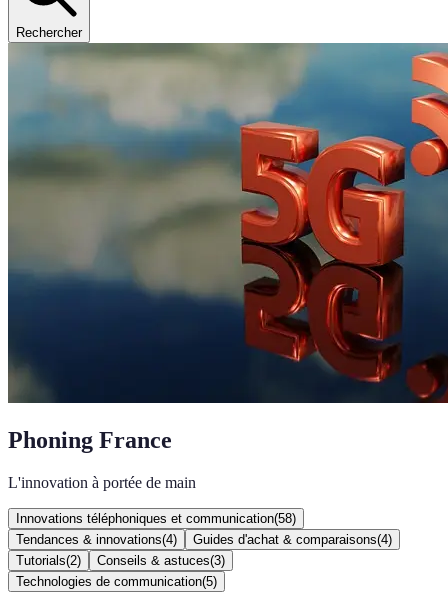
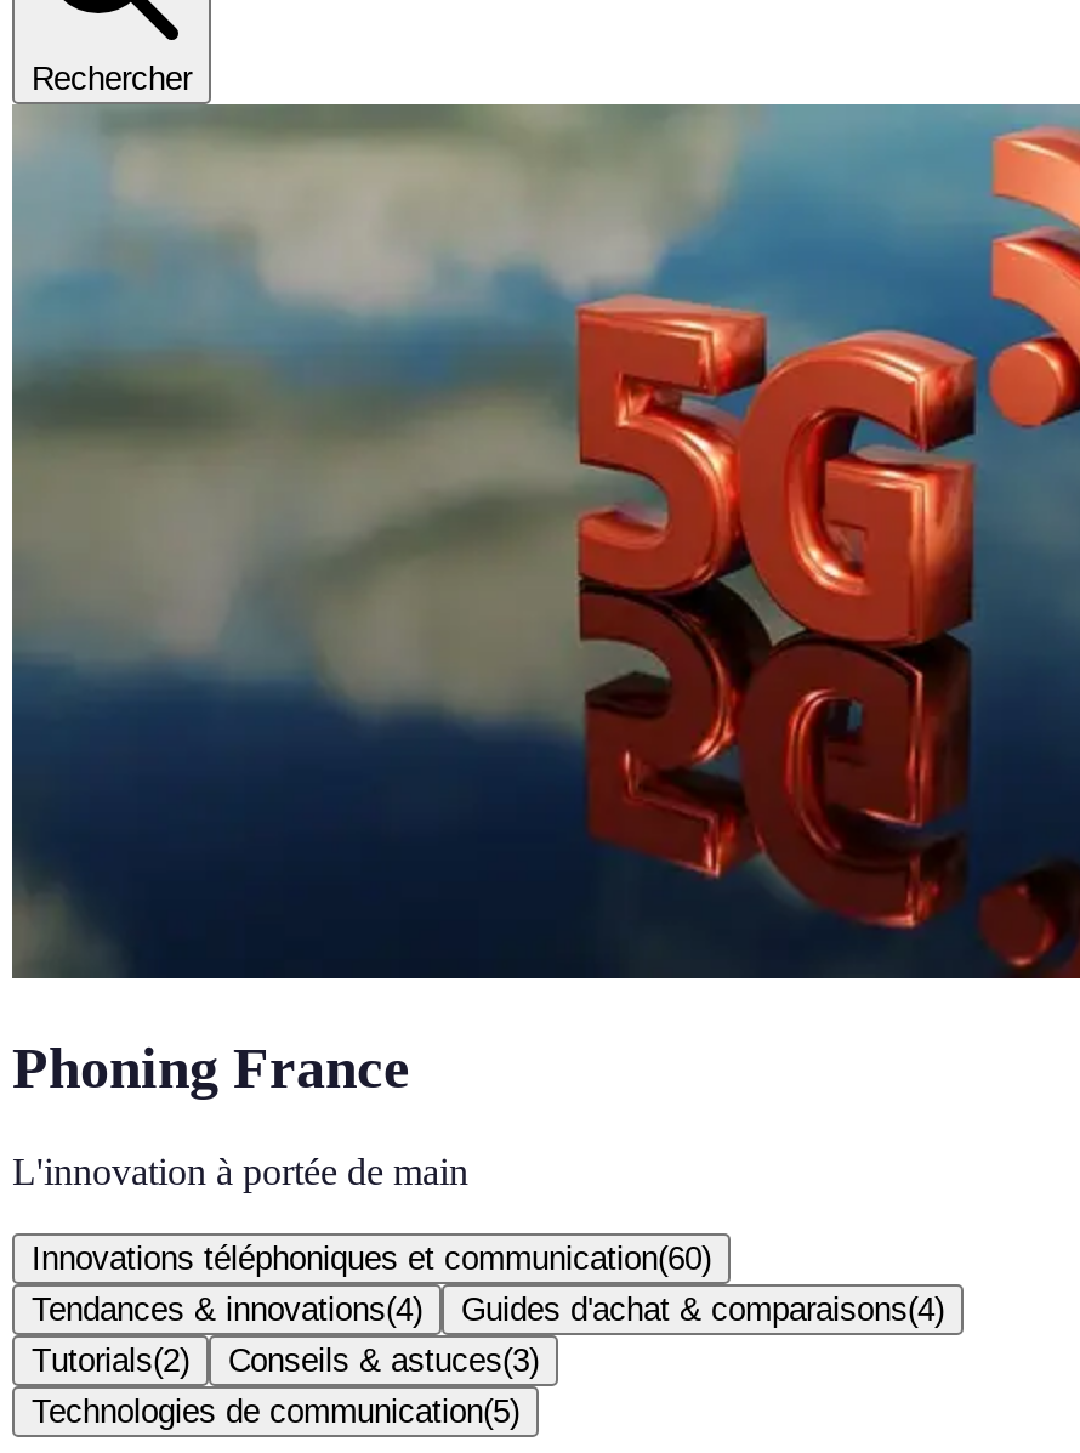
[16,511,296,526] Innovations téléphoniques et communication(58) -> [32,1240,711,1277] Innovations téléphoniques et communication(60)

